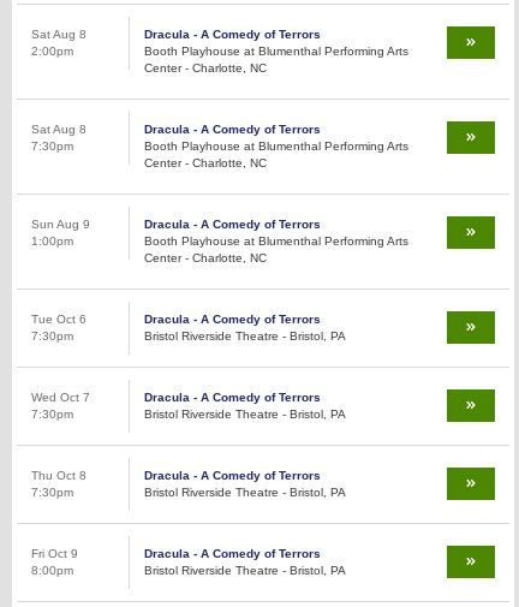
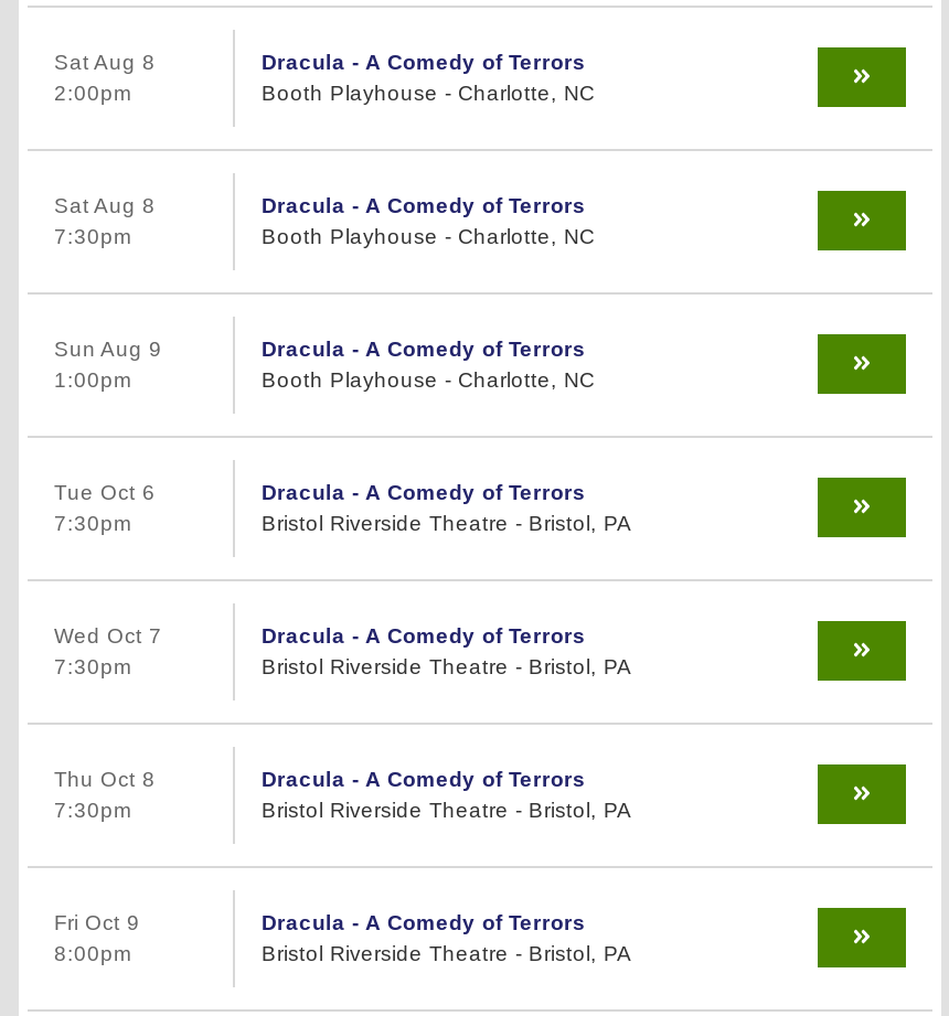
[144,45,408,75] Booth Playhouse at Blumenthal Performing Arts | Center - Charlotte, NC -> [262,81,595,106] Booth Playhouse - Charlotte, NC
[144,140,408,170] Booth Playhouse at Blumenthal Performing Arts | Center - Charlotte, NC -> [262,225,595,249] Booth Playhouse - Charlotte, NC
[144,235,408,265] Booth Playhouse at Blumenthal Performing Arts | Center - Charlotte, NC -> [262,368,595,393] Booth Playhouse - Charlotte, NC

